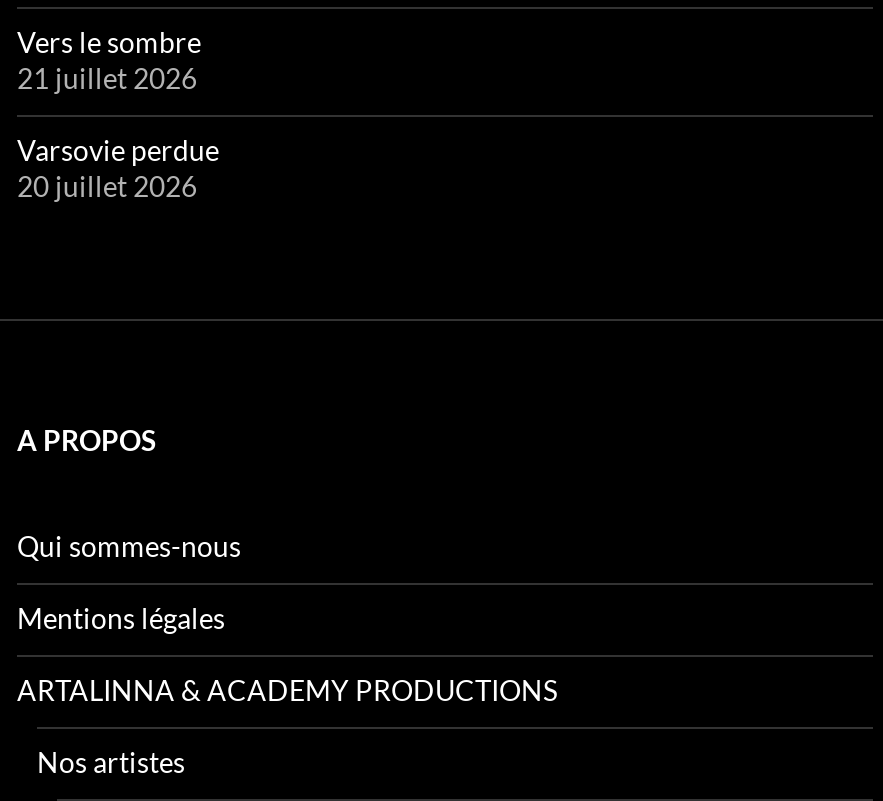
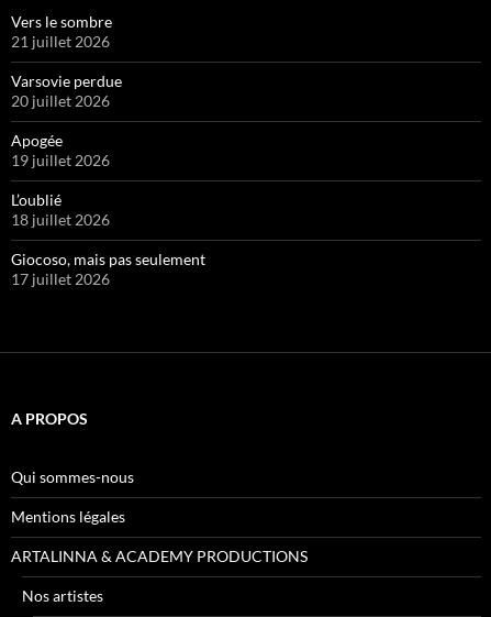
none -> [11,131,205,288] Apogée | 19 juillet 2026 | L’oublié | 18 juillet 2026 | Giocoso, mais pas seulement | 17 juillet 2026

